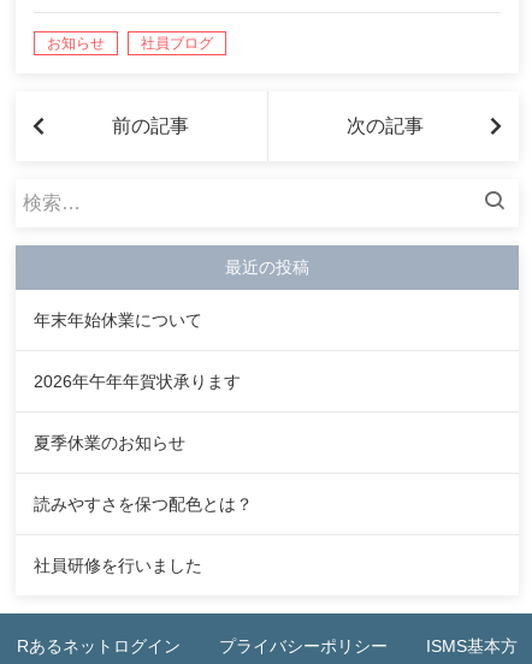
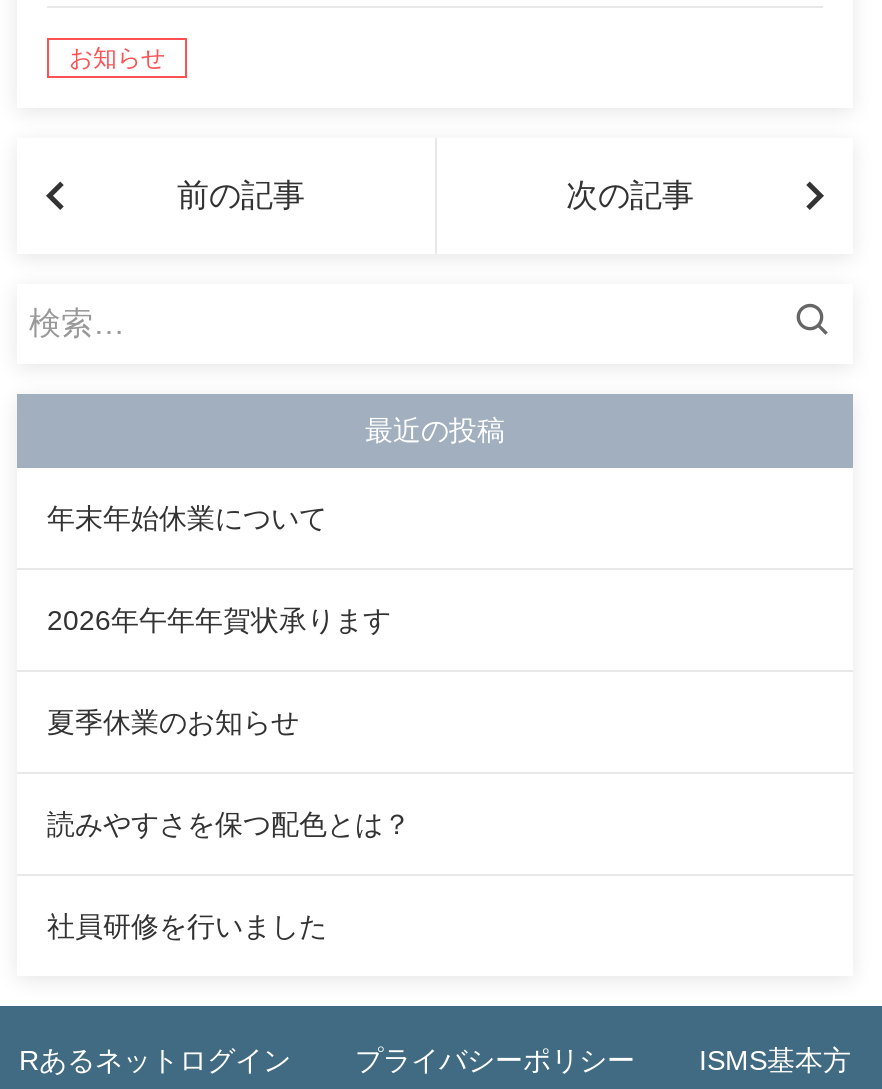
[141,35,213,52] 社員ブログ -> none

